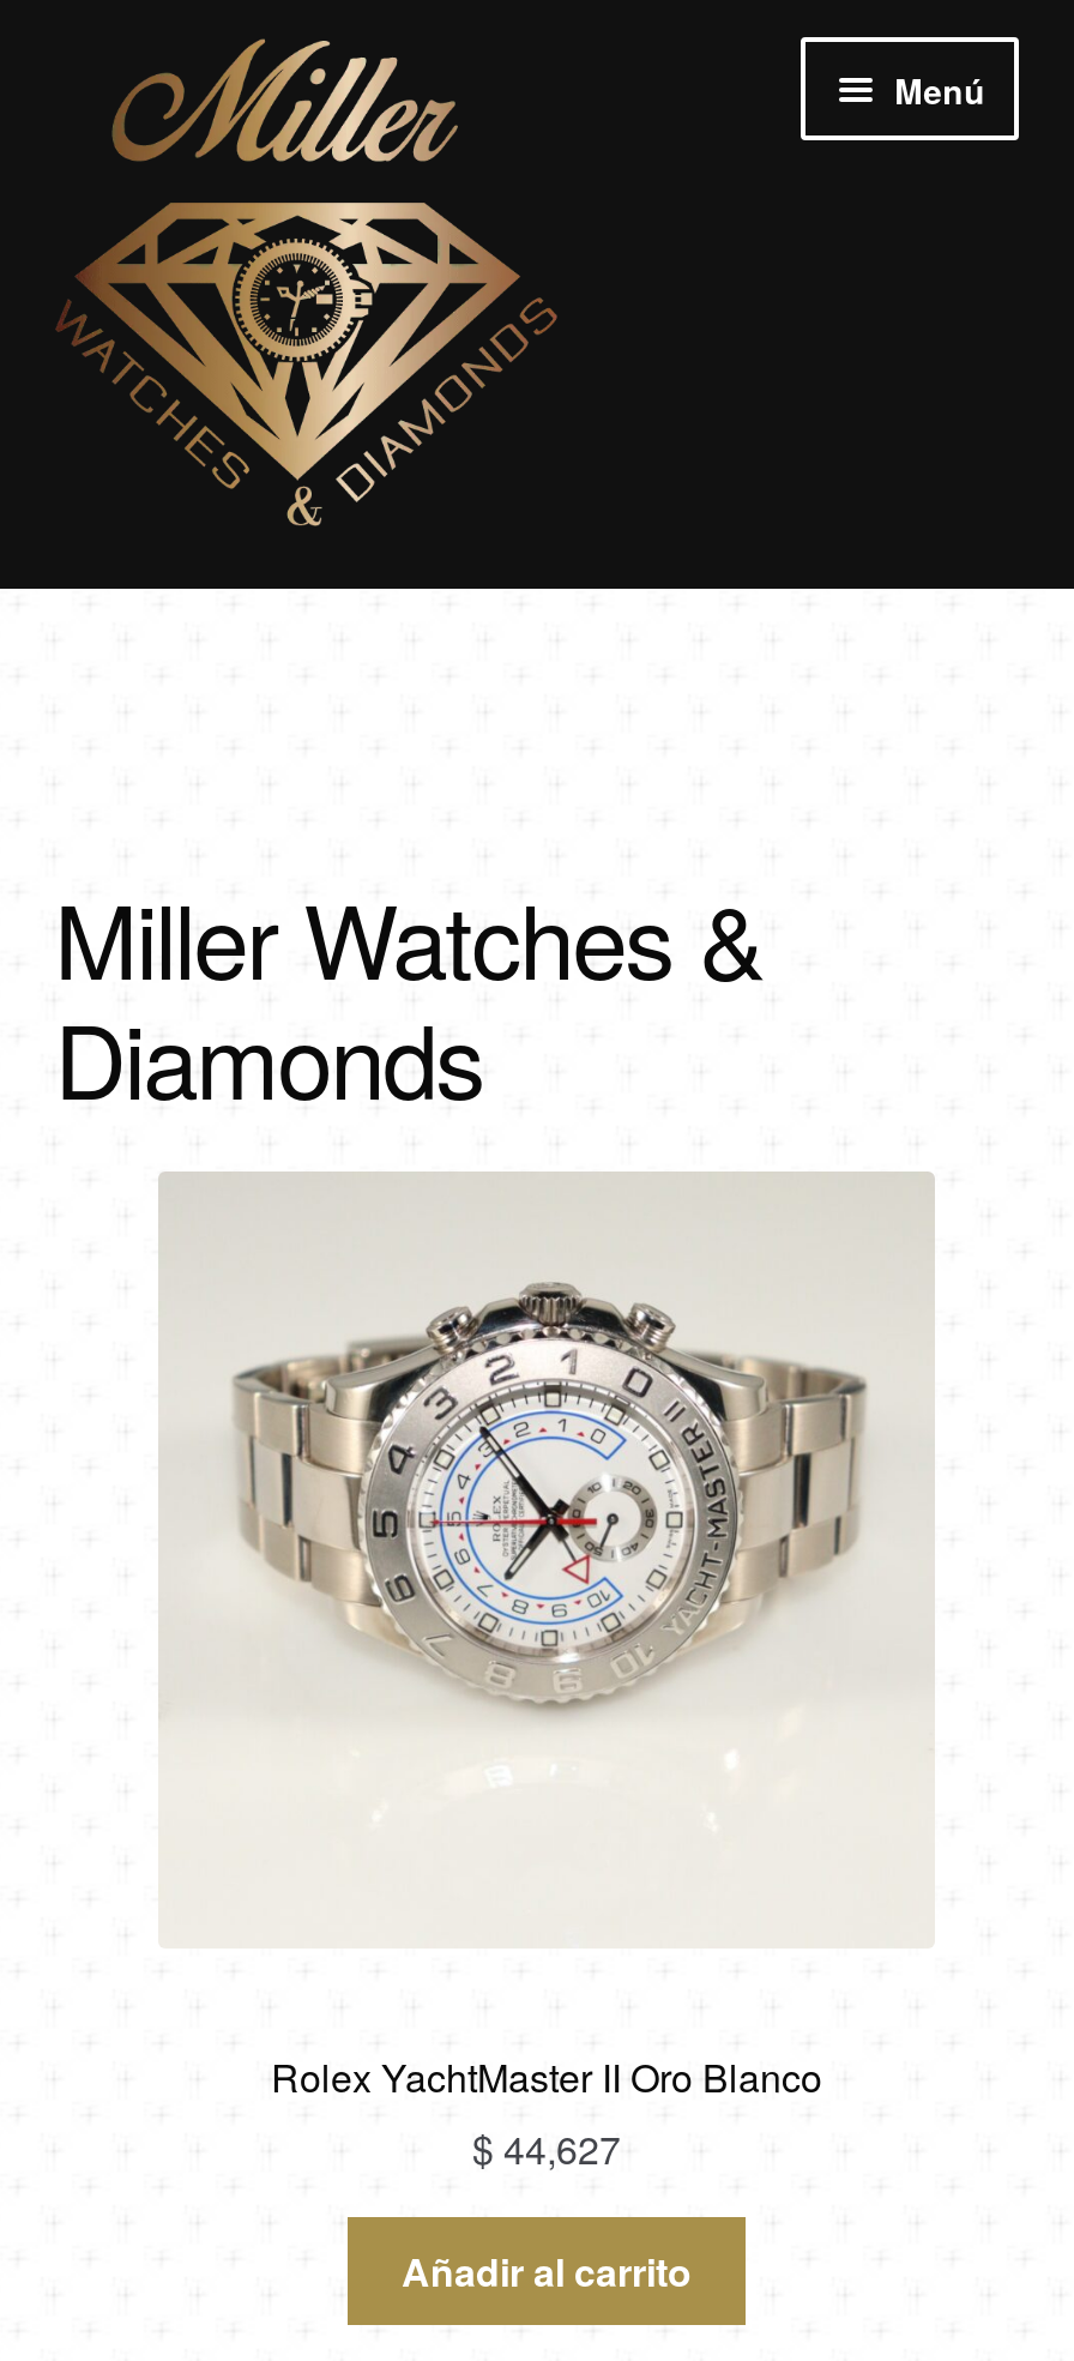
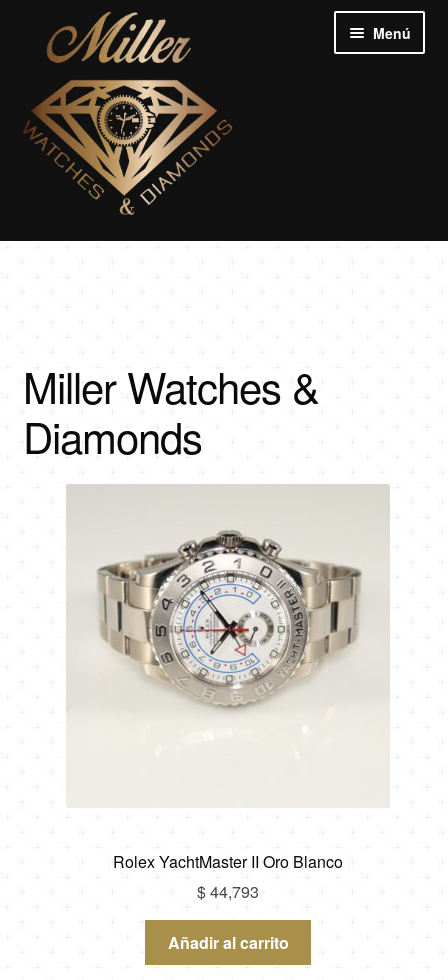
[472,2122,621,2177] $44,627 -> [197,880,259,903] $44,793

